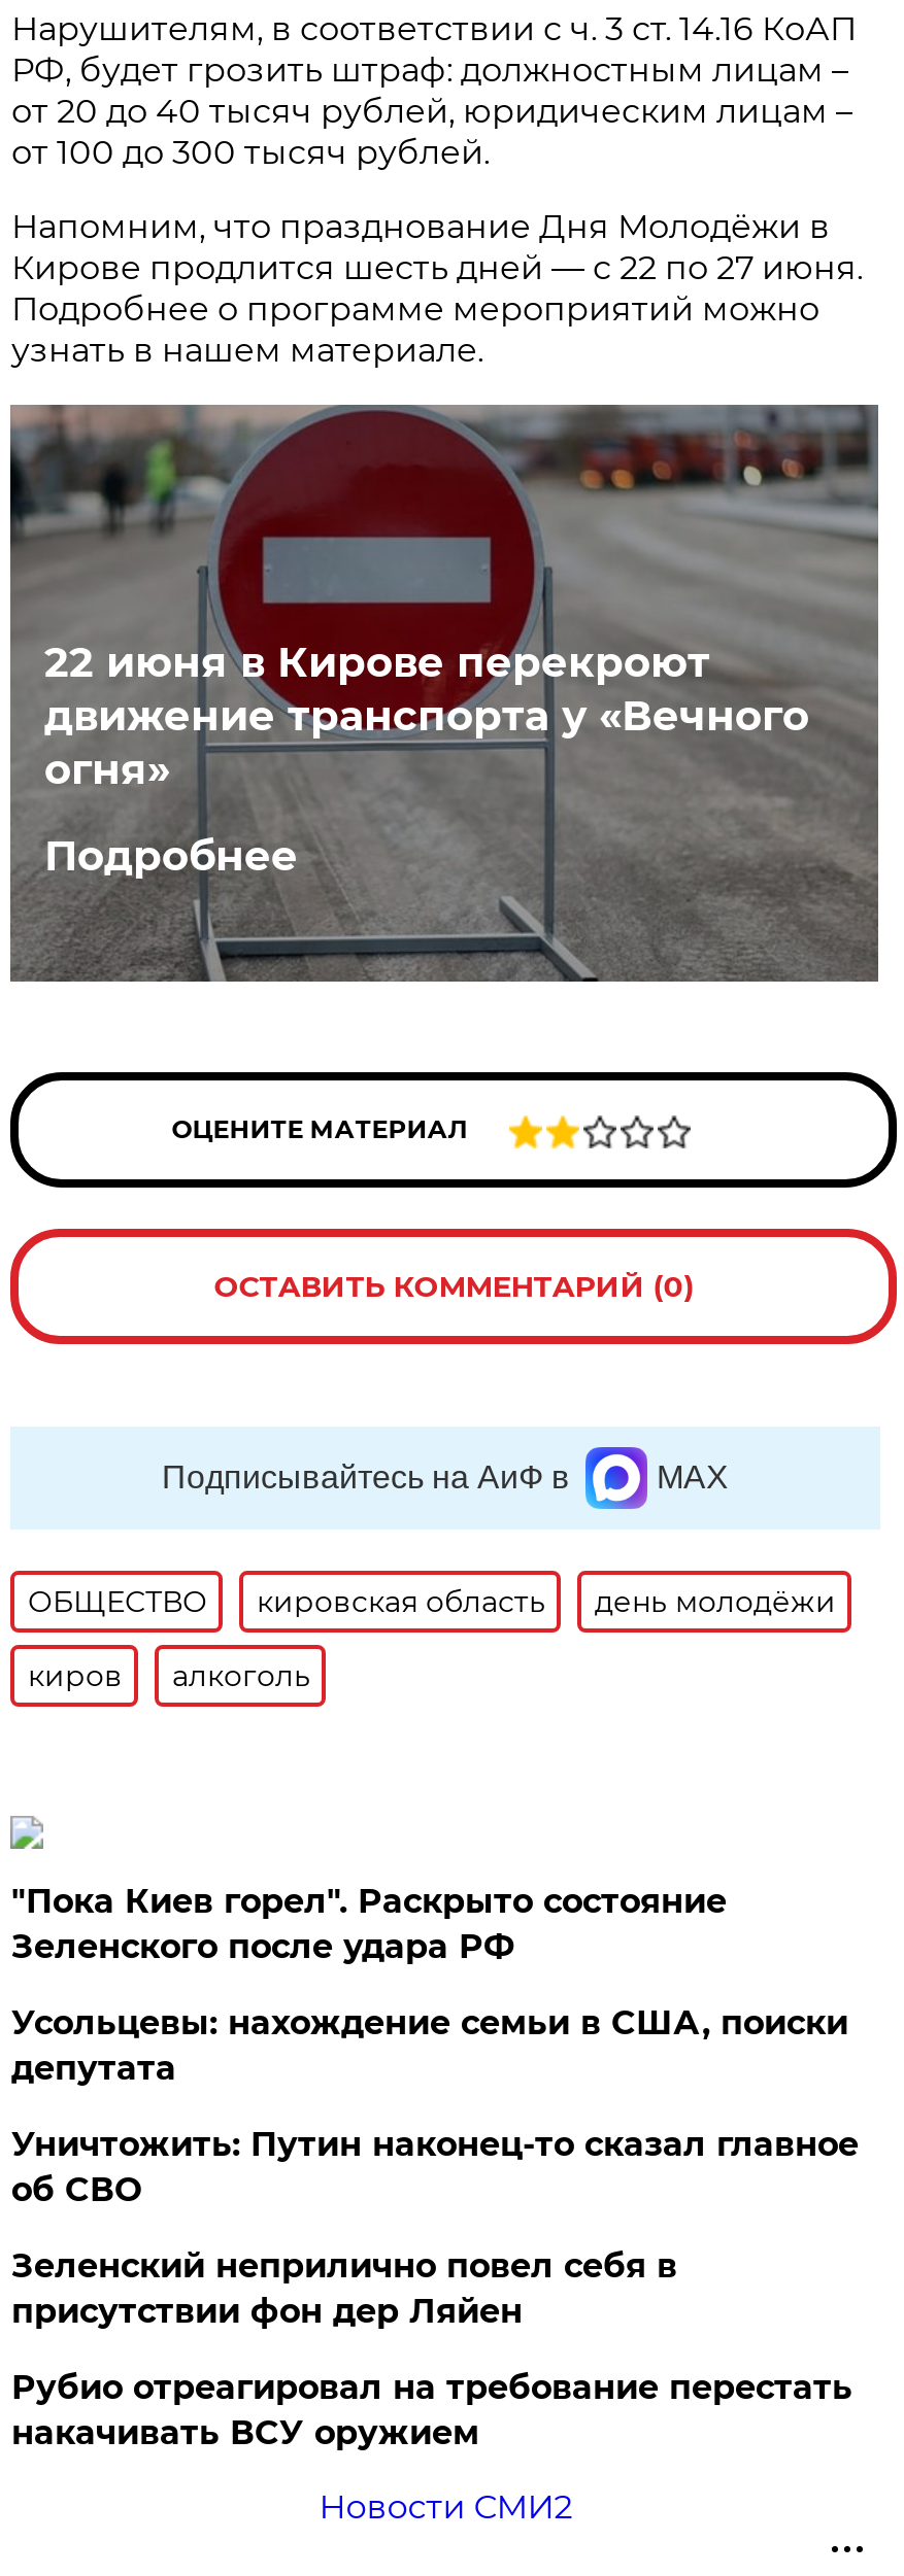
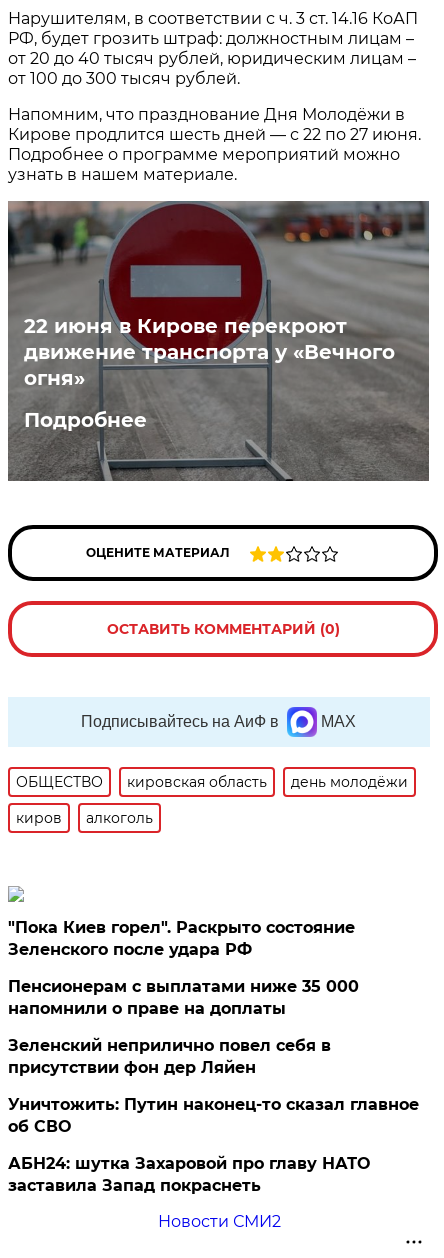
[11,2003,848,2088] Усольцевы: нахождение семьи в США, поиски | депутата -> [8,977,359,1018] Пенсионерам с выплатами ниже 35 000 | напомнили о праве на доплаты
moved [11,2125,858,2209] -> [8,1095,419,1136]: Уничтожить: Путин наконец-то сказал главное | об СВО
moved [11,2246,677,2331] -> [8,1036,331,1077]: Зеленский неприлично повел cебя в | присутствии фон дер Ляйен
[11,2368,852,2452] Рубио отреагировал на требование перестать | накачивать ВСУ оружием -> [8,1154,370,1195] АБН24: шутка Захаровой про главу НАТО | заставила Запад покраснеть

